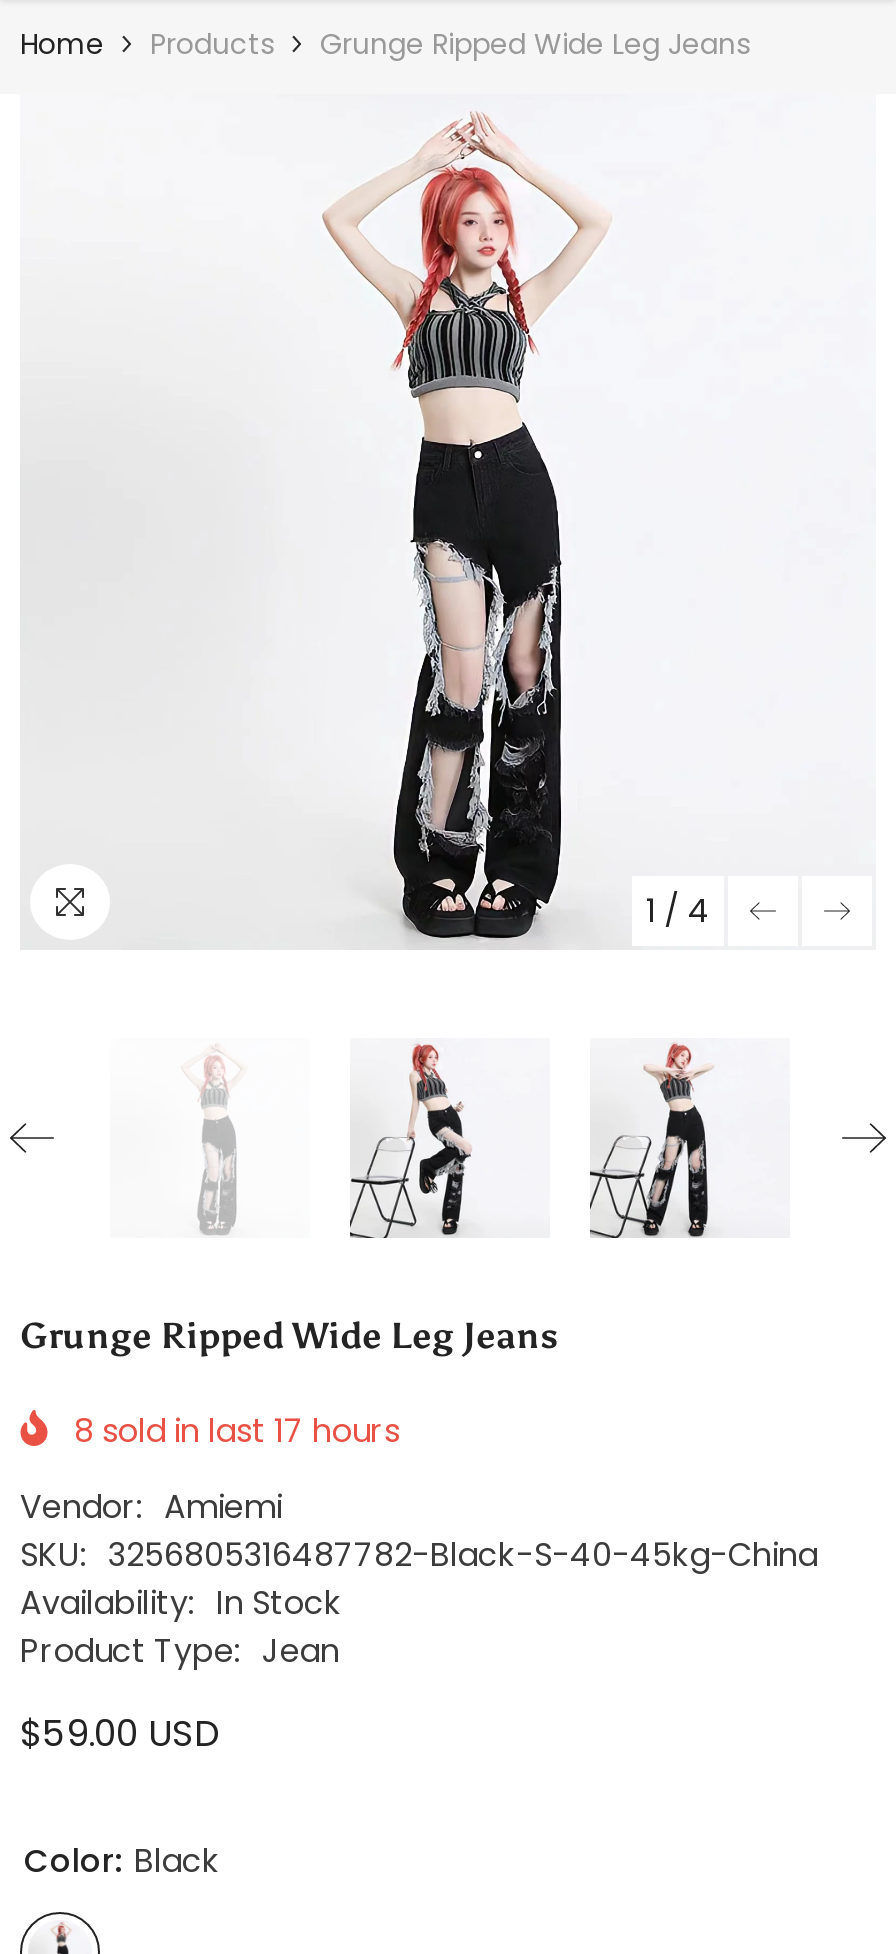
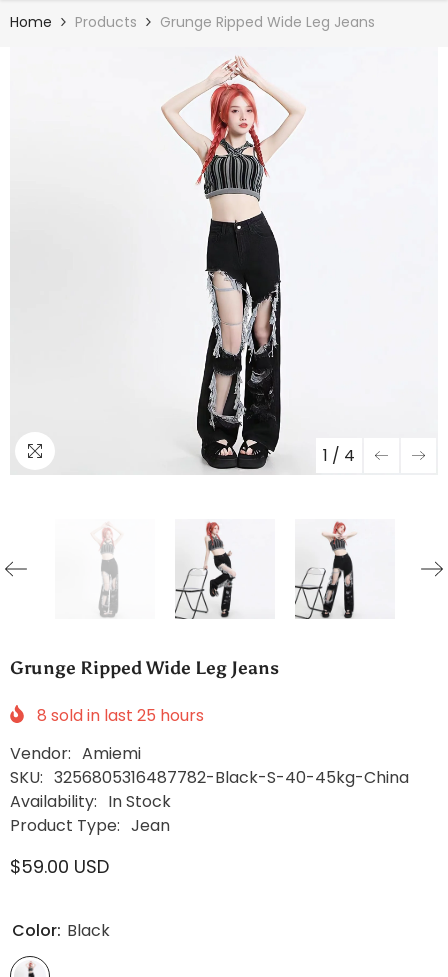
[74,1407,400,1453] 8 sold in last 17 hours -> [37,704,204,727] 8 sold in last 25 hours

